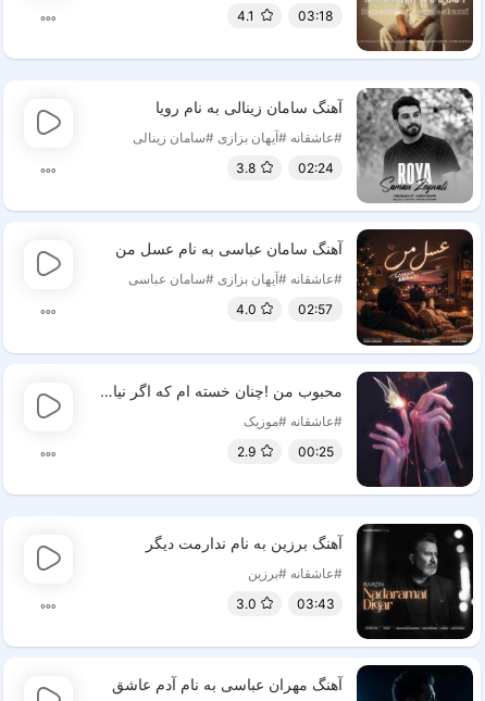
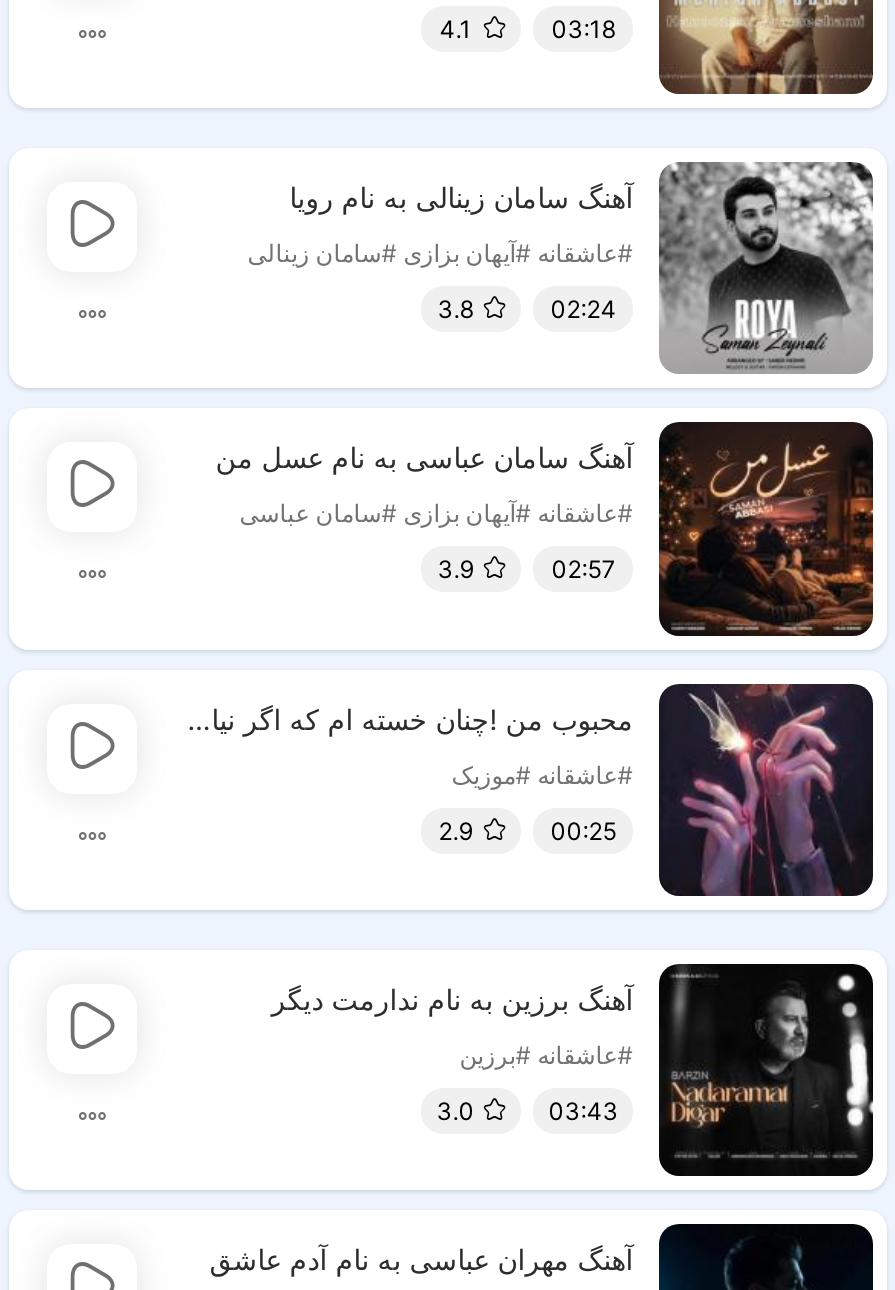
[236,301,256,318] 4.0 -> [438,554,474,584] 3.9

